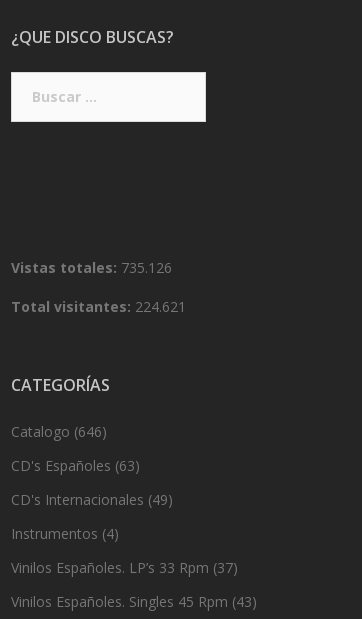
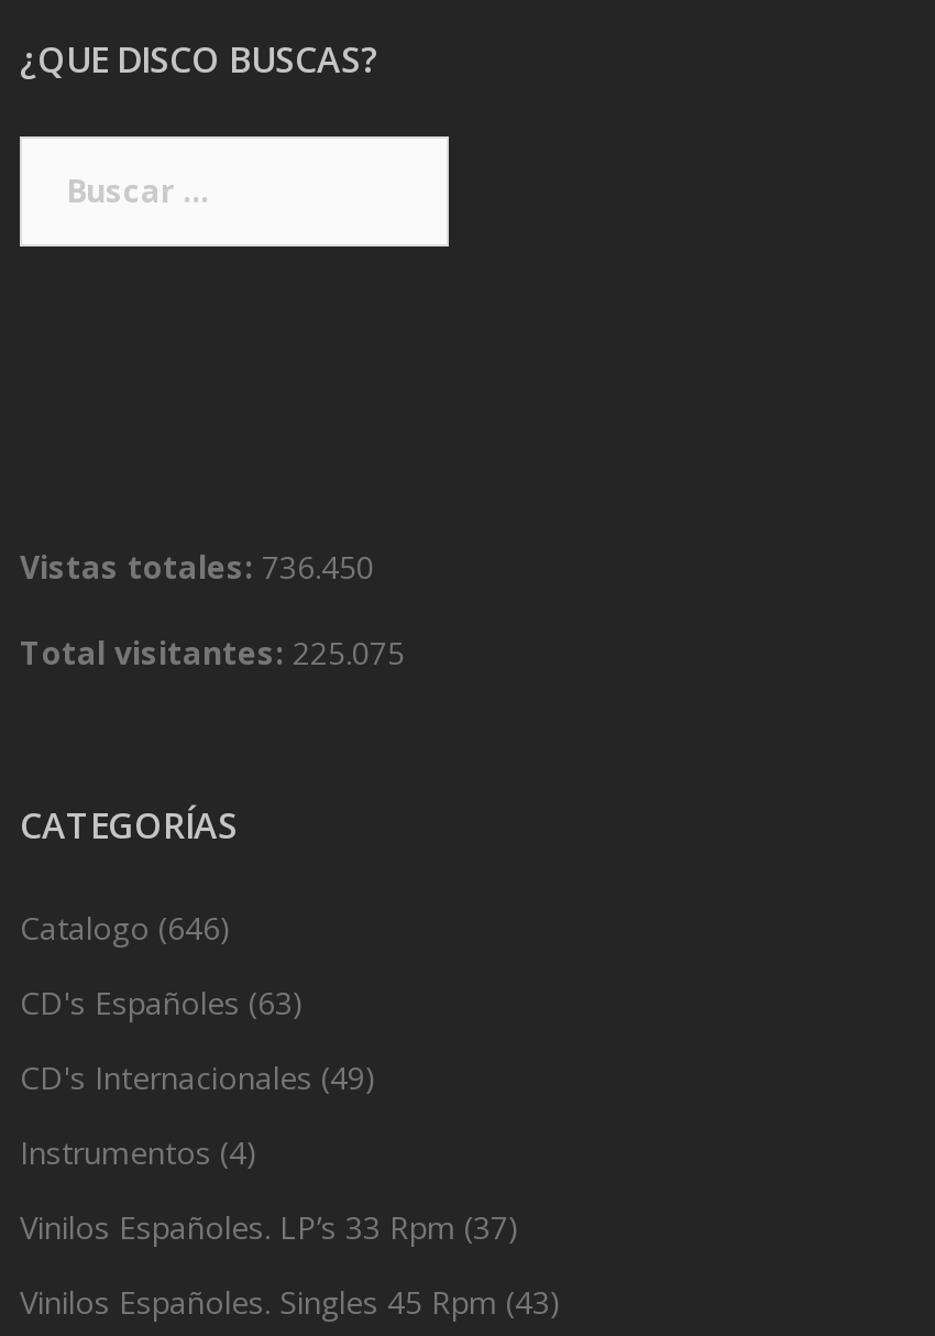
[11,257,172,276] Vistas totales: 735.126 -> [20,545,374,587] Vistas totales: 736.450
[11,296,186,315] Total visitantes: 224.621 -> [20,631,405,672] Total visitantes: 225.075

